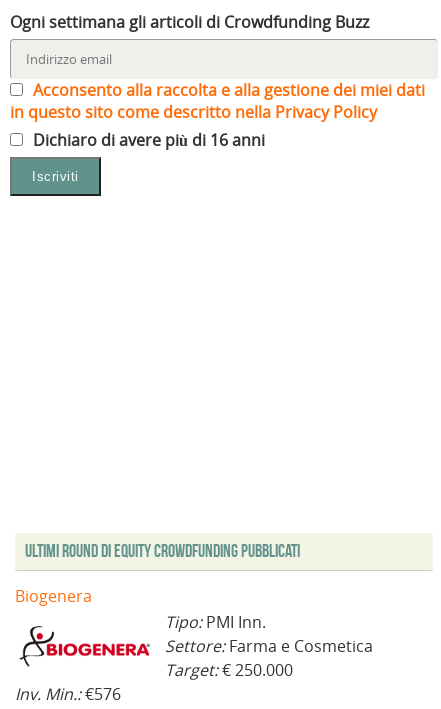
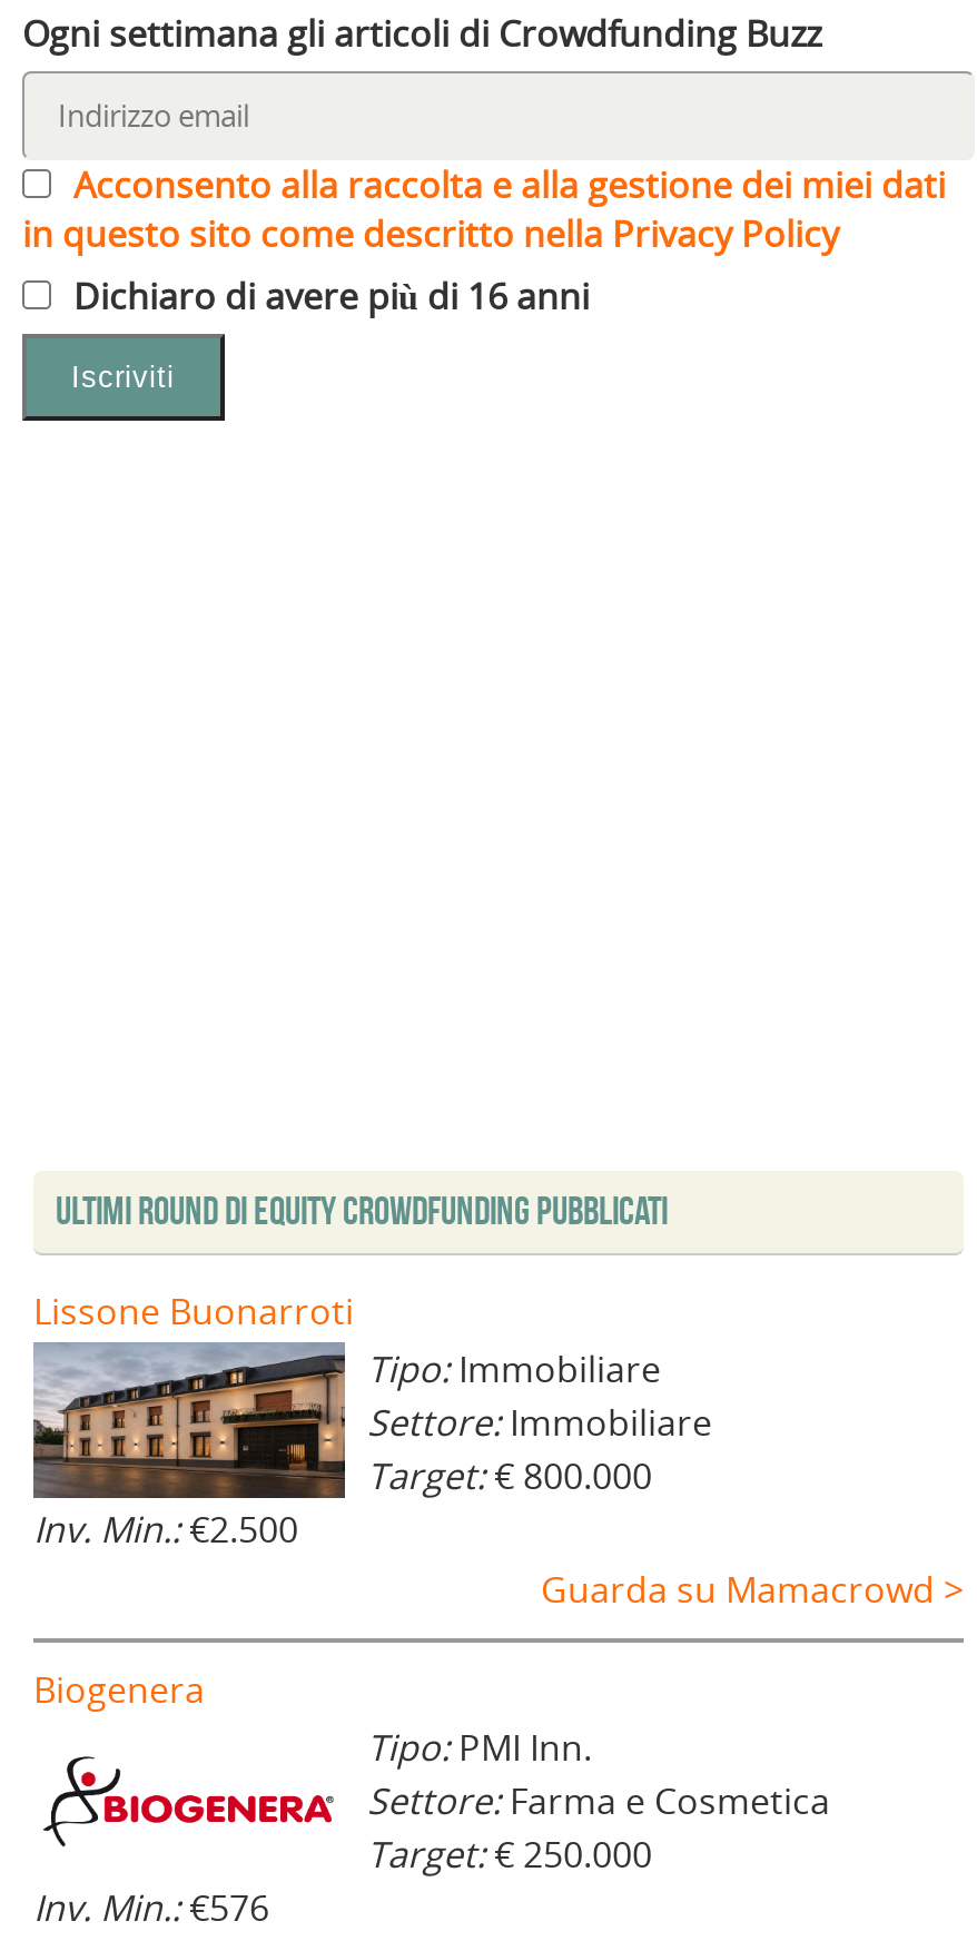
none -> [31,1287,964,1614] [image] | Lissone Buonarroti | Tipo: Immobiliare | Settore: Immobiliare | Target:€ 800.000 | Inv. Min.:€2.500 | Guarda su Mamacrowd >

